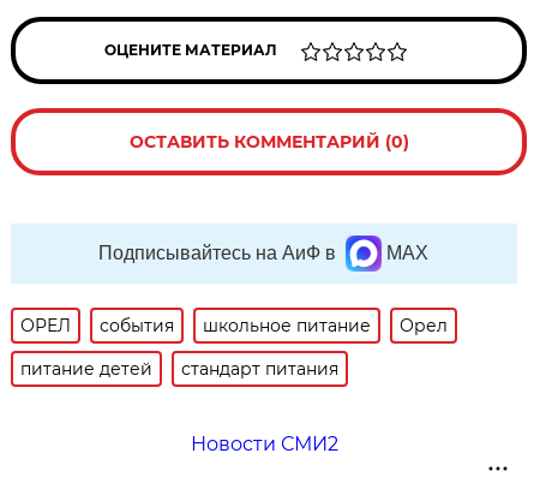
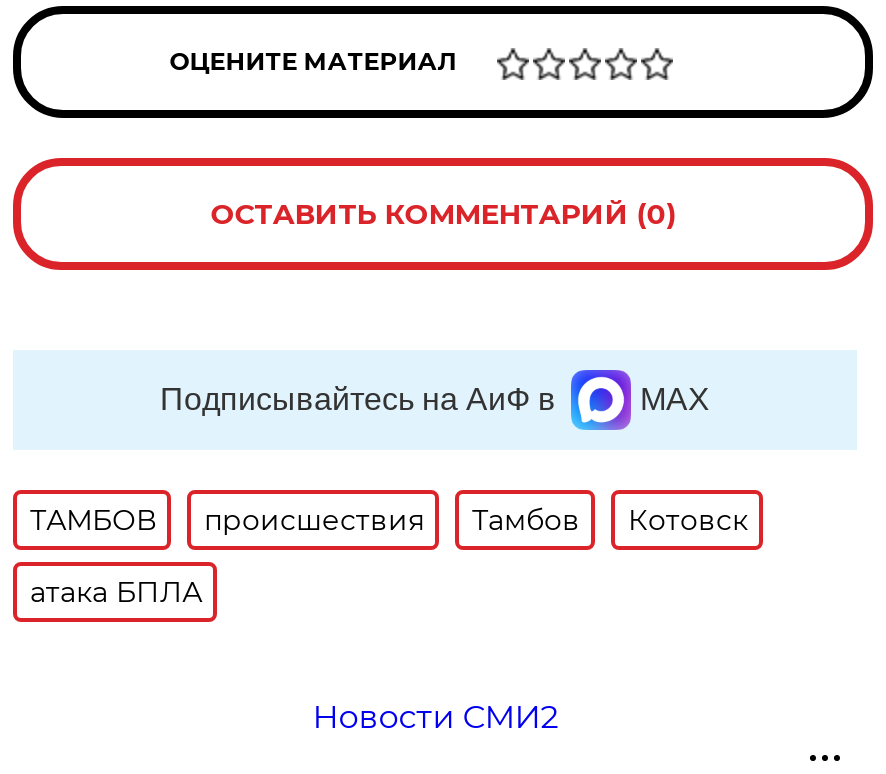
[21,315,448,337] ОРЕЛ | события | школьное питание | Орел -> [30,502,748,538] ТАМБОВ | происшествия | Тамбов | Котовск
[21,358,339,380] питание детей | стандарт питания -> [30,574,202,610] атака БПЛА

